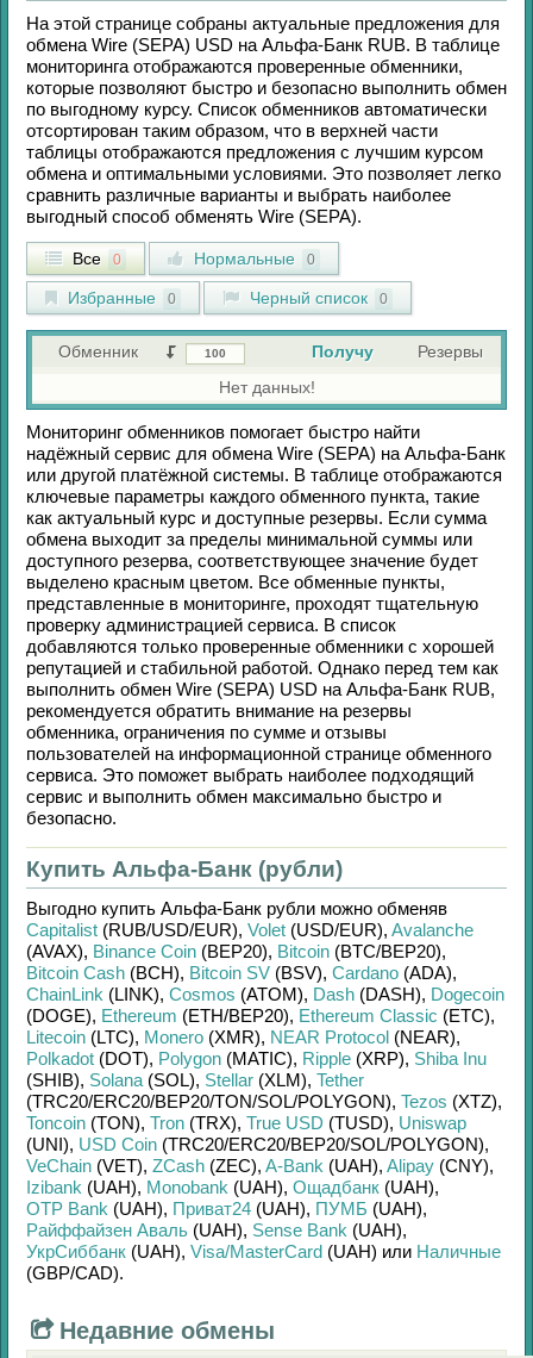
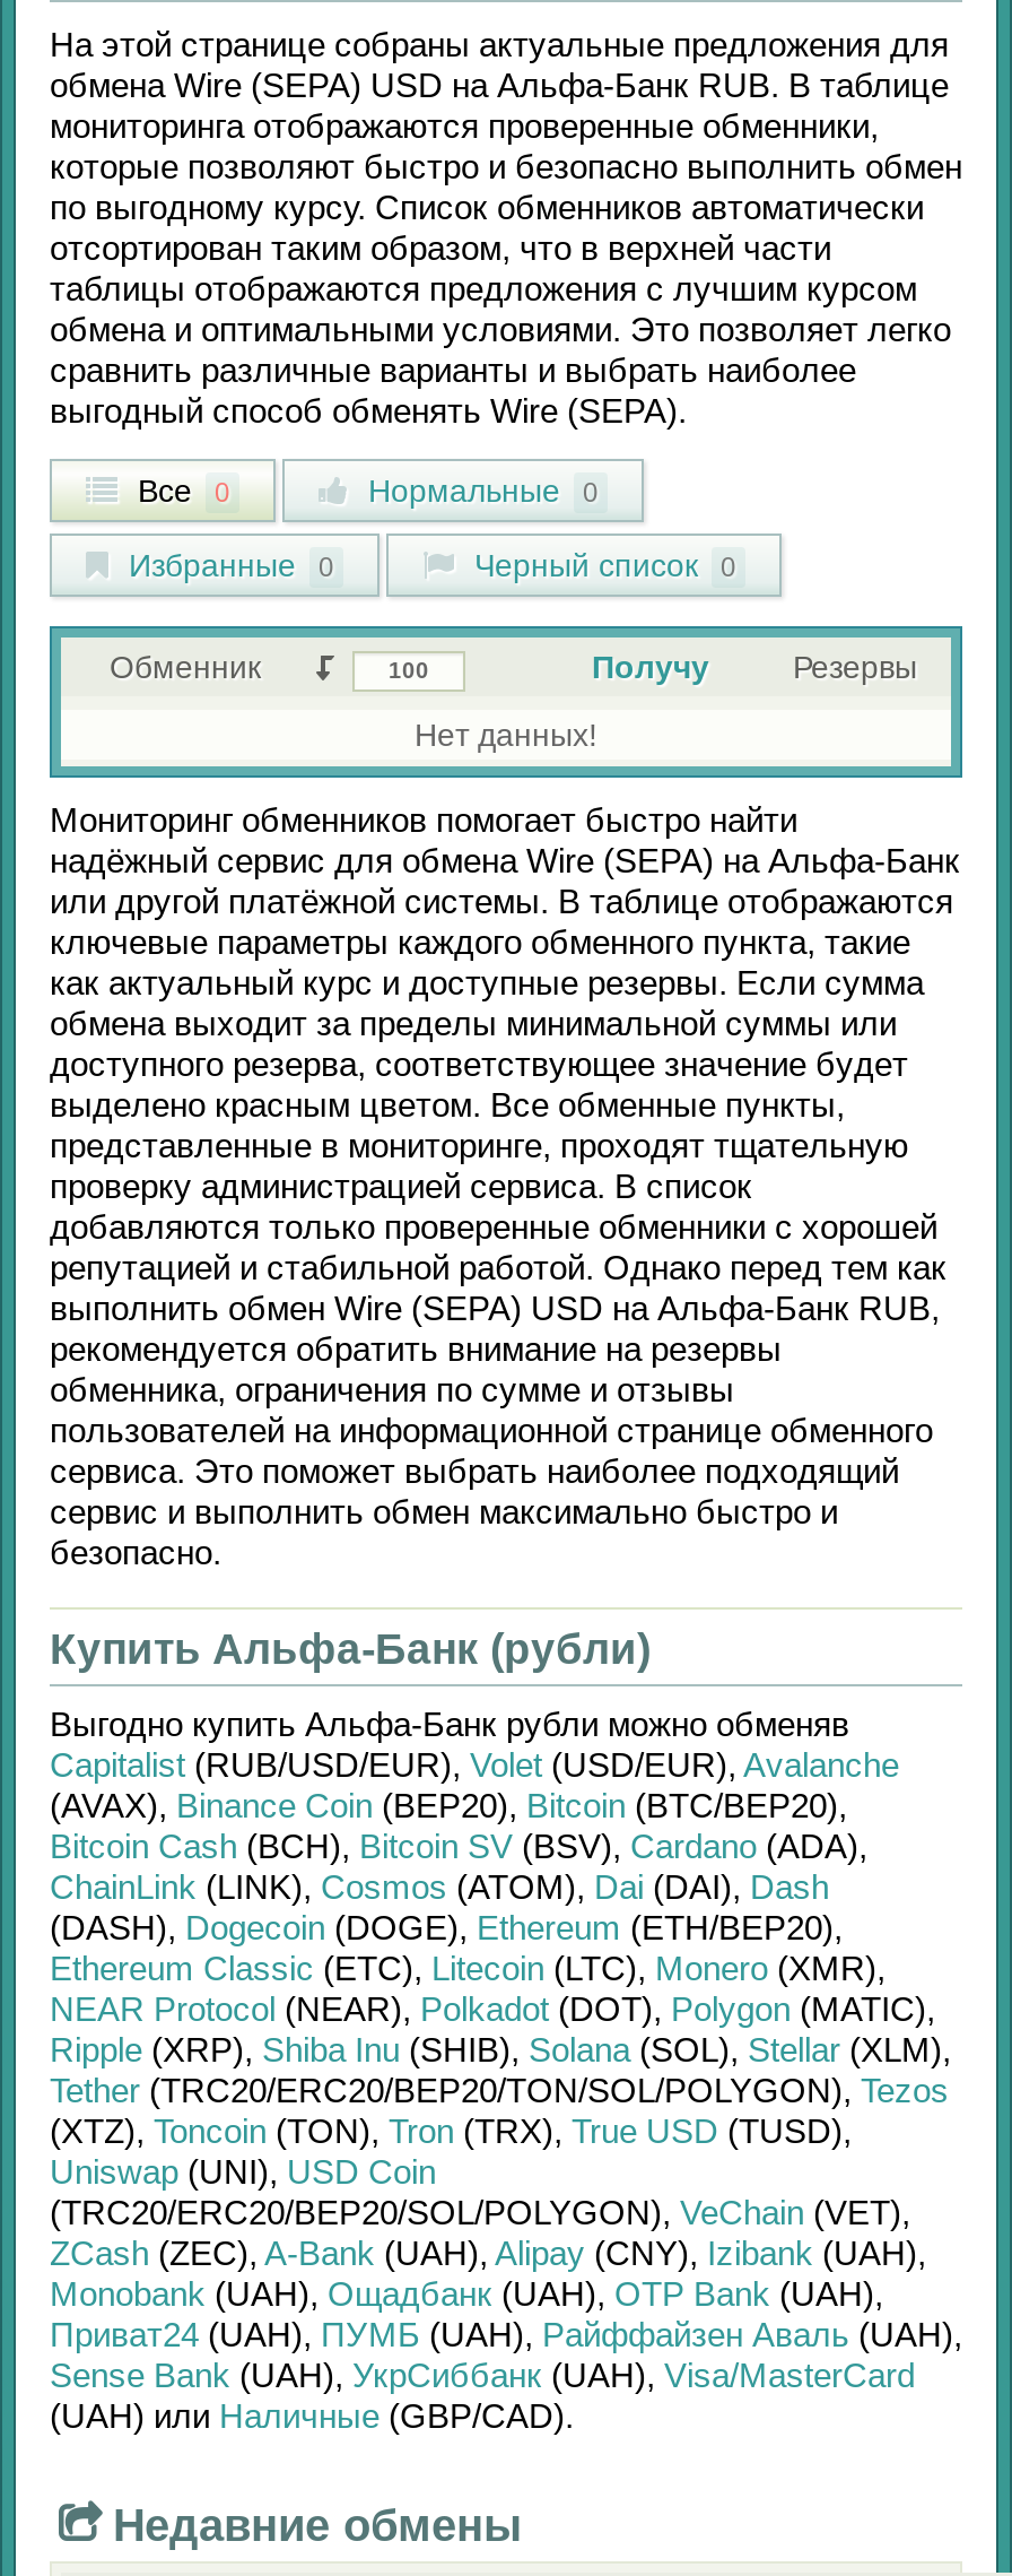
[26,984,504,1283] ChainLink (LINK), Cosmos (ATOM), Dash (DASH), Dogecoin | (DOGE), Ethereum (ETH/BEP20), Ethereum Classic (ETC), | Litecoin (LTC), Monero (XMR), NEAR Protocol (NEAR), | Polkadot (DOT), Polygon (MATIC), Ripple (XRP), Shiba Inu | (SHIB), Solana (SOL), Stellar (XLM), Tether | (TRC20/ERC20/BEP20/TON/SOL/POLYGON), Tezos (XTZ), | Toncoin (TON), Tron (TRX), True USD (TUSD), Uniswap | (UNI), USD Coin (TRC20/ERC20/BEP20/SOL/POLYGON), | VeChain (VET), ZCash (ZEC), A-Bank (UAH), Alipay (CNY), | Izibank (UAH), Monobank (UAH), Ощадбанк (UAH), | OTP Bank (UAH), Приват24 (UAH), ПУМБ (UAH), | Райффайзен Аваль (UAH), Sense Bank (UAH), | УкрСиббанк (UAH), Visa/MasterCard (UAH) или Наличные | (GBP/CAD). -> [50,1867,962,2435] ChainLink (LINK), Cosmos (ATOM), Dai (DAI), Dash | (DASH), Dogecoin (DOGE), Ethereum (ETH/BEP20), | Ethereum Classic (ETC), Litecoin (LTC), Monero (XMR), | NEAR Protocol (NEAR), Polkadot (DOT), Polygon (MATIC), | Ripple (XRP), Shiba Inu (SHIB), Solana (SOL), Stellar (XLM), | Tether (TRC20/ERC20/BEP20/TON/SOL/POLYGON), Tezos | (XTZ), Toncoin (TON), Tron (TRX), True USD (TUSD), | Uniswap (UNI), USD Coin | (TRC20/ERC20/BEP20/SOL/POLYGON), VeChain (VET), | ZCash (ZEC), A-Bank (UAH), Alipay (CNY), Izibank (UAH), | Monobank (UAH), Ощадбанк (UAH), OTP Bank (UAH), | Приват24 (UAH), ПУМБ (UAH), Райффайзен Аваль (UAH), | Sense Bank (UAH), УкрСиббанк (UAH), Visa/MasterCard | (UAH) или Наличные (GBP/CAD).

